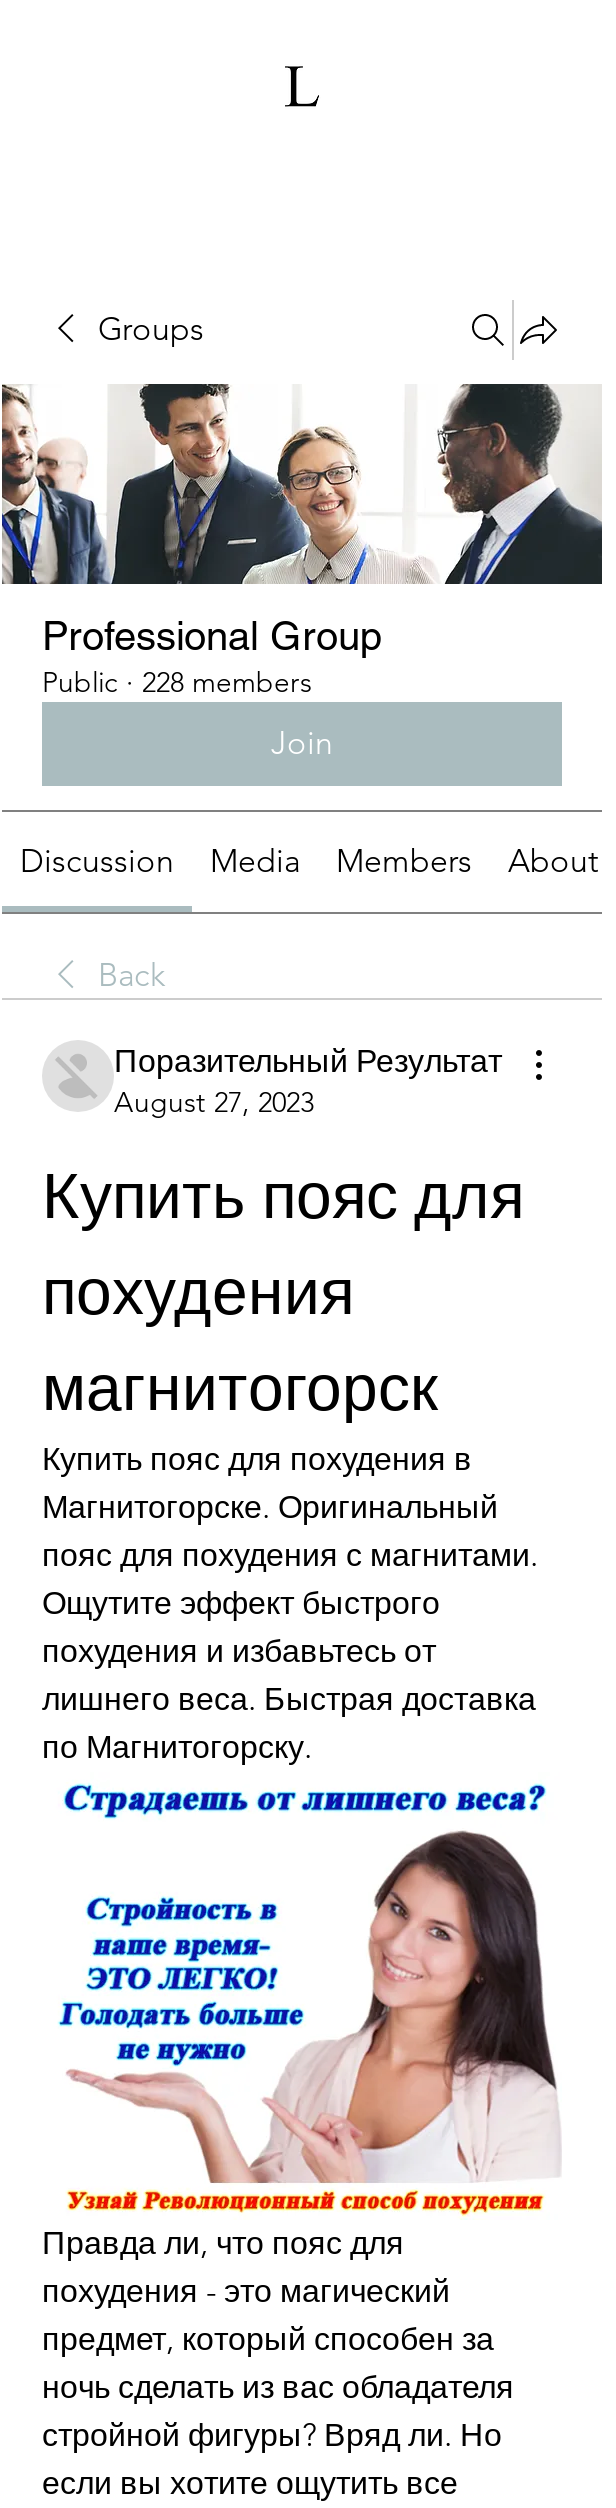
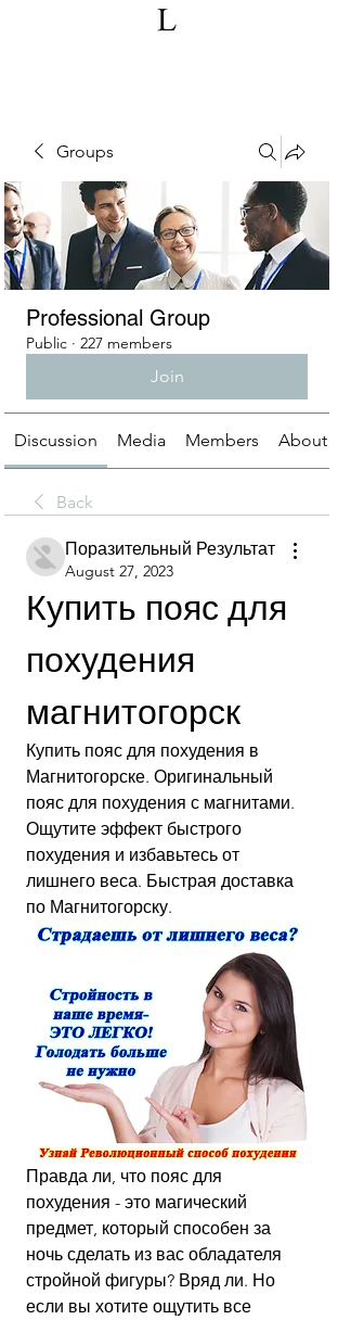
[42,664,312,700] Public · 228 members -> [26,333,172,353] Public · 227 members

